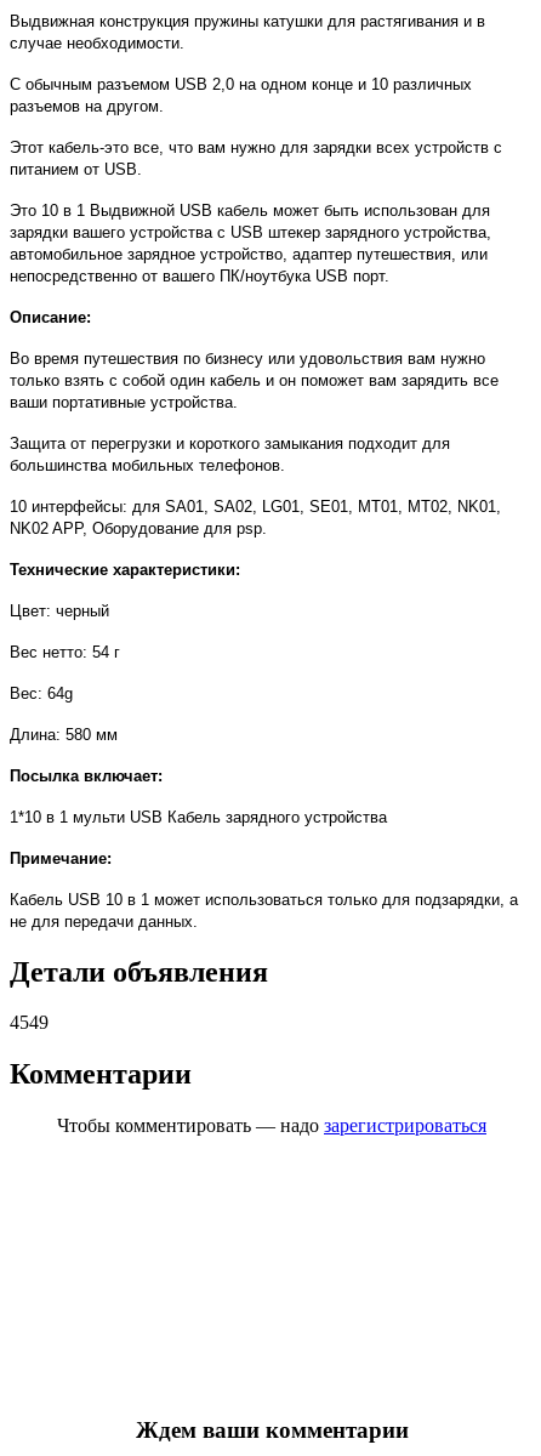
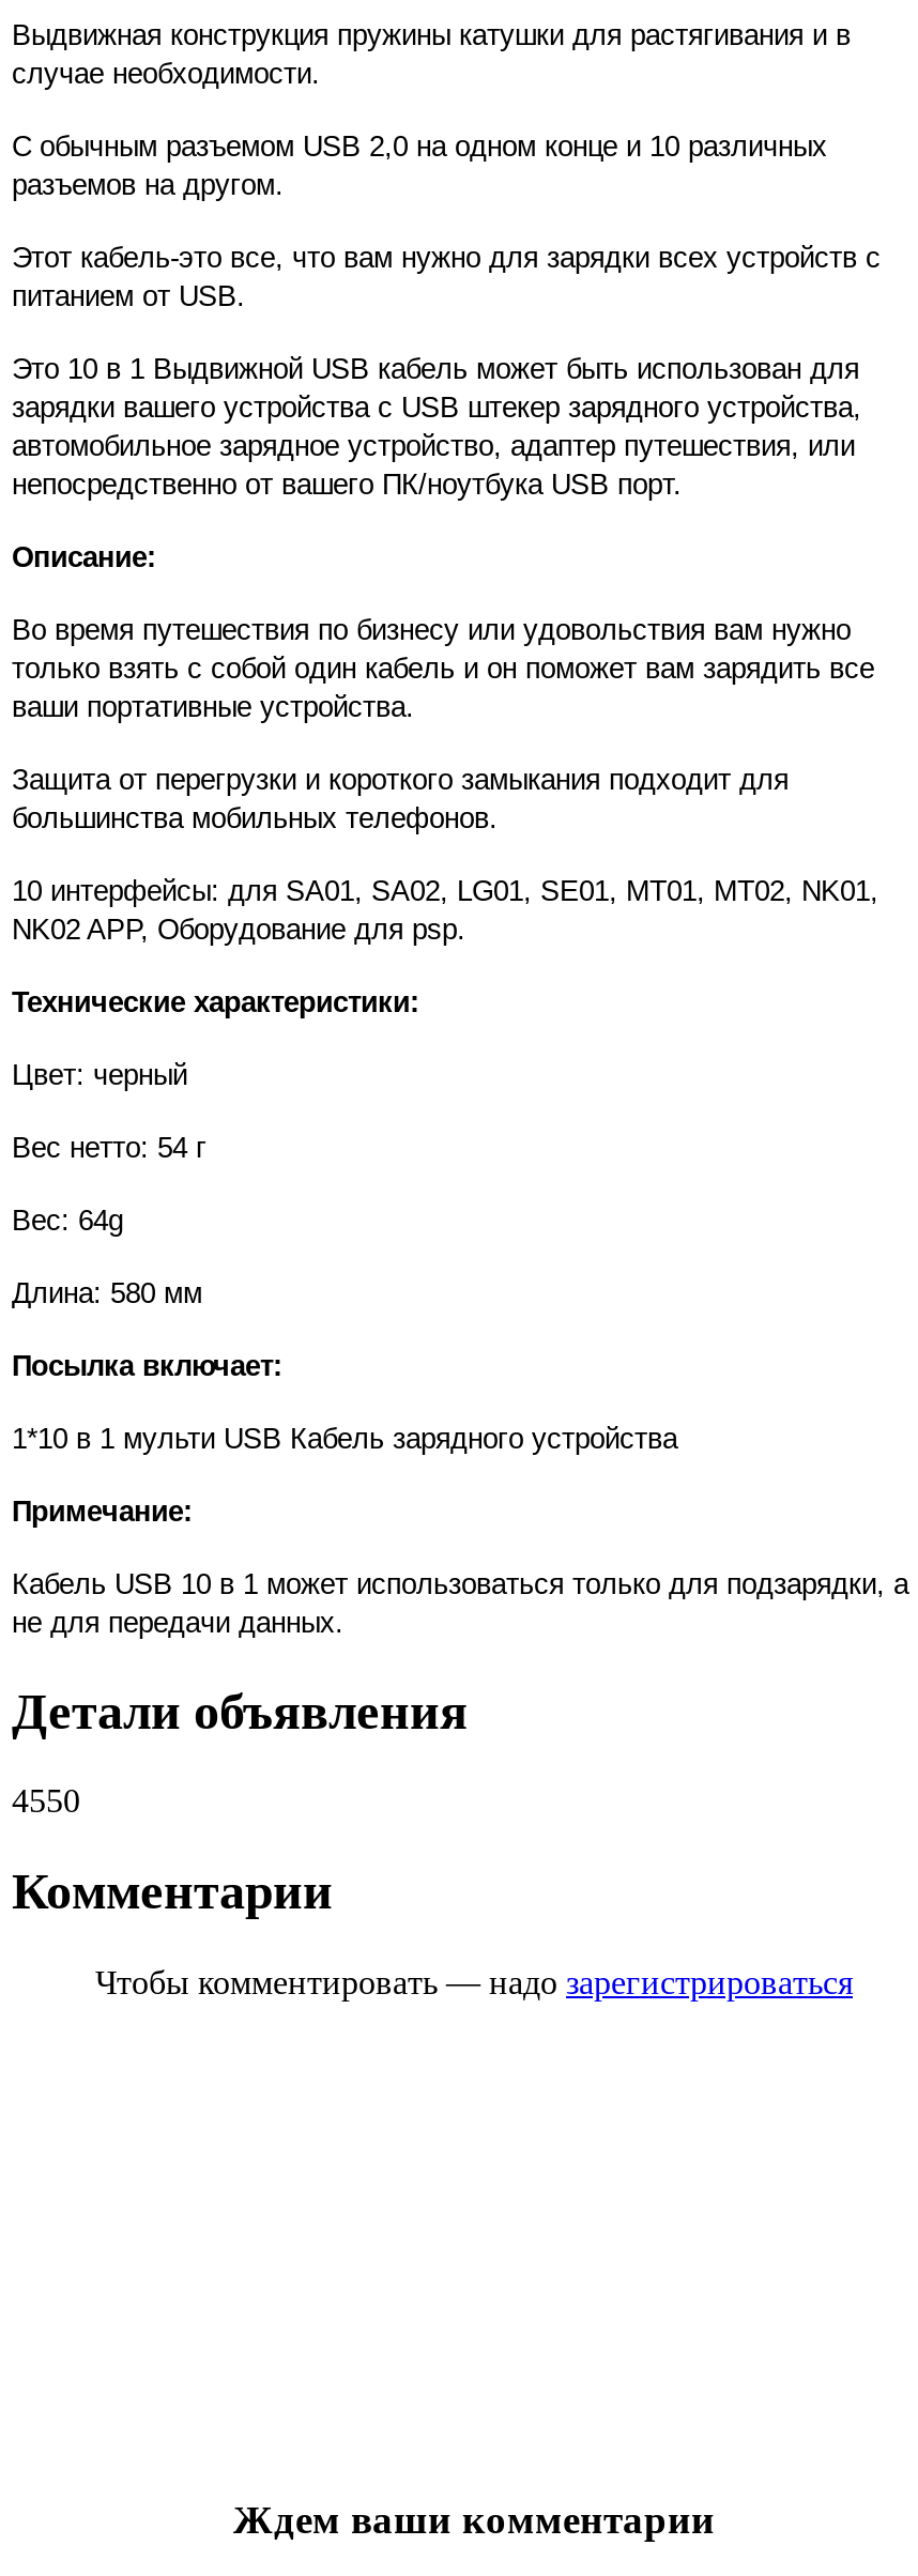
[10,1012,49,1033] 4549 -> [12,1783,80,1819] 4550

